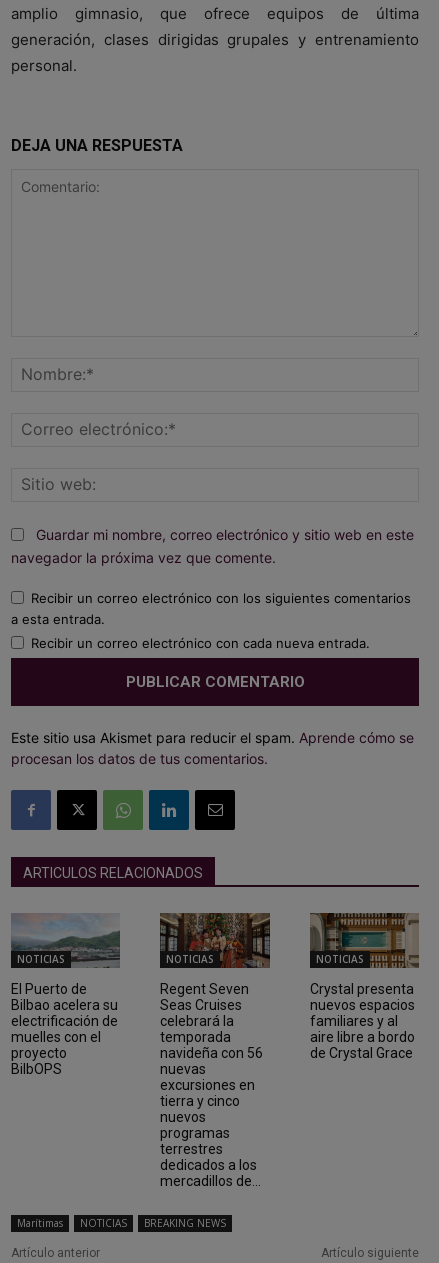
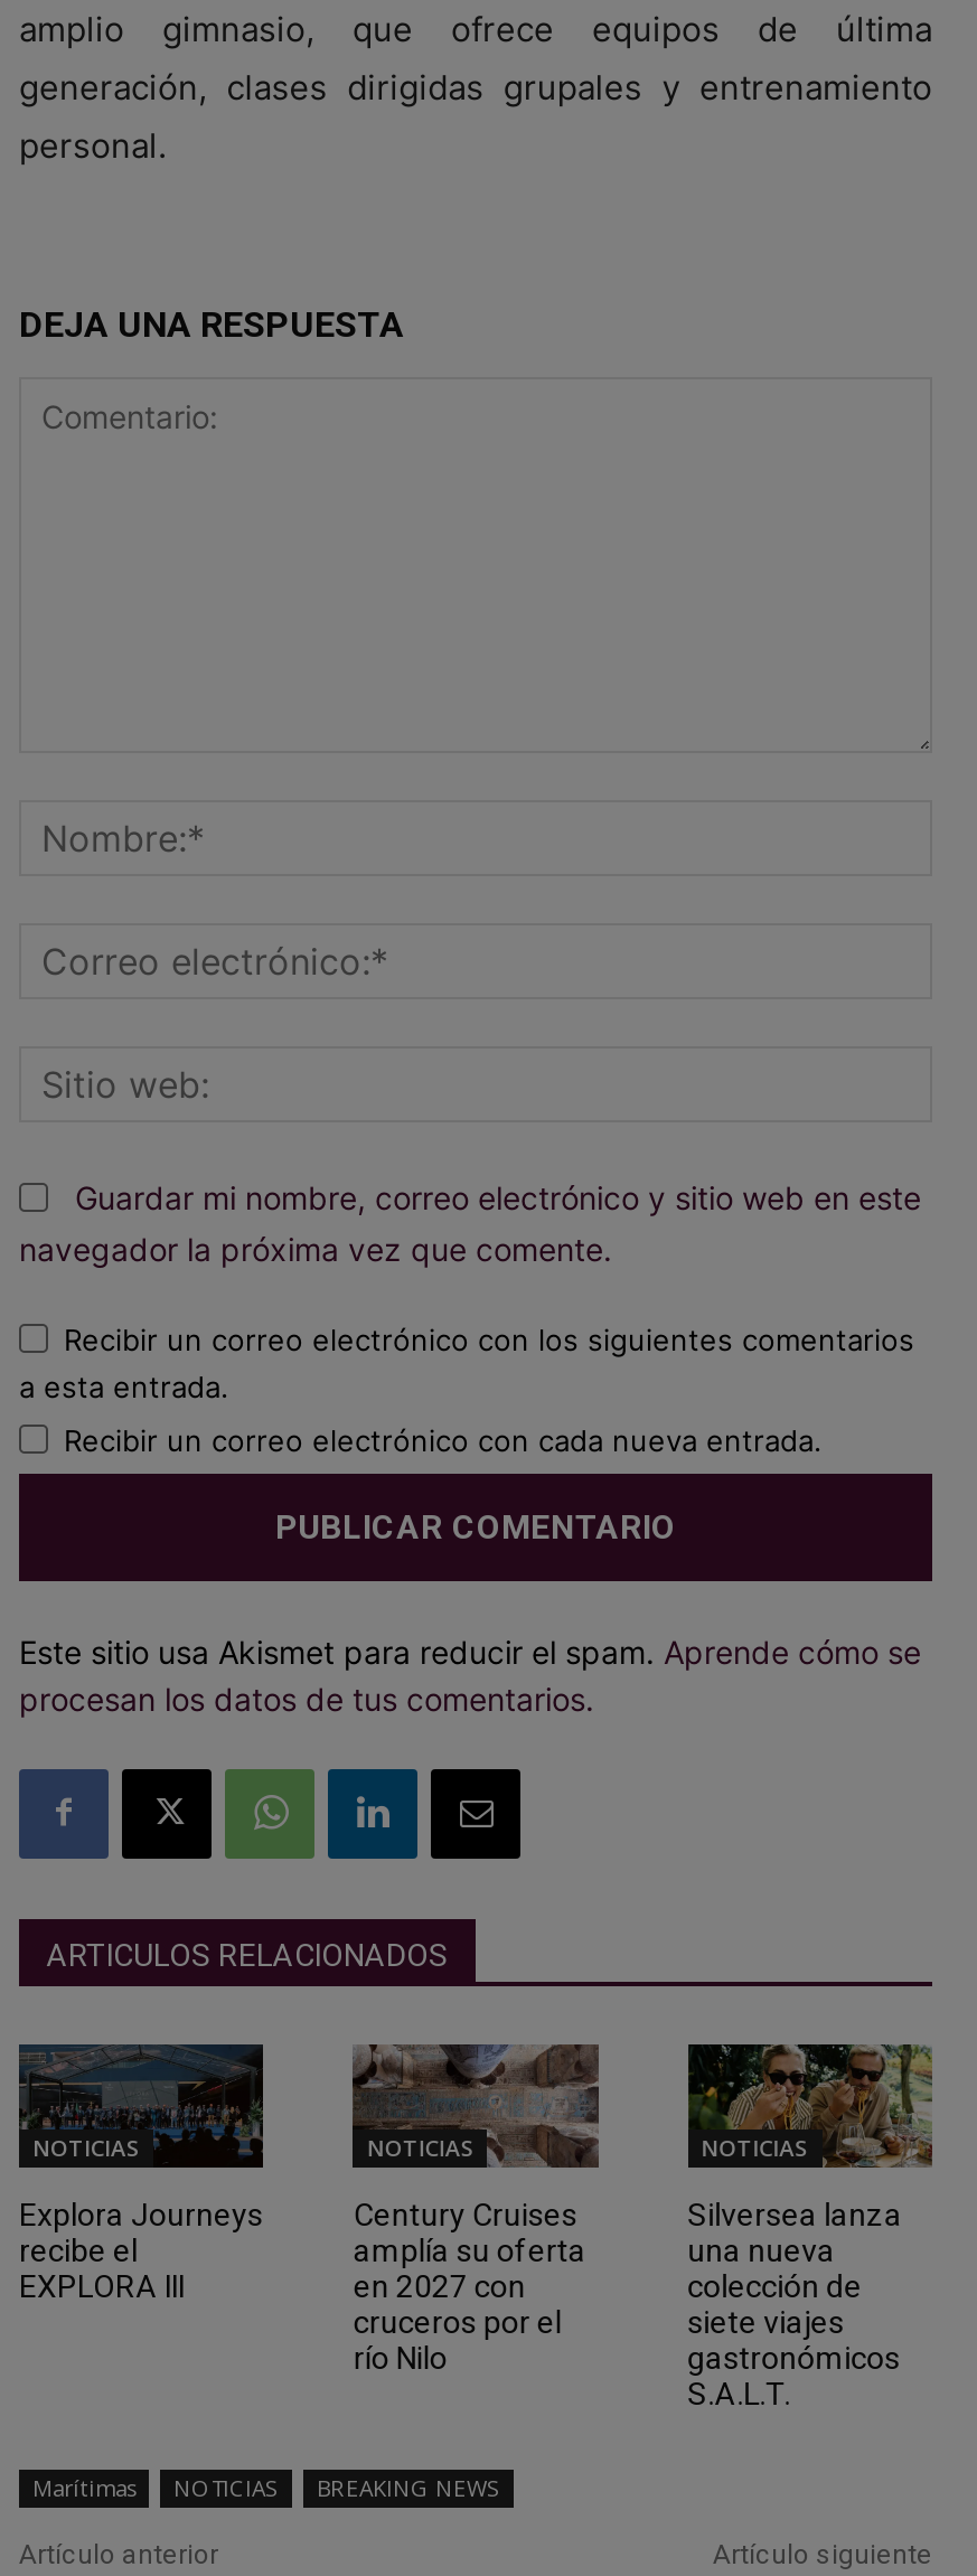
[11,914,121,1077] [image] | El Puerto de | Bilbao acelera su | electrificación de | muelles con el | proyecto | BilbOPS -> [17,2043,265,2303] [image] | Explora Journeys | recibe el | EXPLORA III
[160,912,270,1189] [image] | Regent Seven | Seas Cruises | celebrará la | temporada | navideña con 56 | nuevas | excursiones en | tierra y cinco | nuevos | programas | terrestres | dedicados a los | mercadillos de... -> [353,2043,599,2374] [image] | Century Cruises | amplía su oferta | en 2027 con | cruceros por el | río Nilo
[309,912,419,1061] [image] | Crystal presenta | nuevos espacios | familiares y al | aire libre a bordo | de Crystal Grace -> [686,2041,932,2410] [image] | Silversea lanza | una nueva | colección de | siete viajes | gastronómicos | S.A.L.T.

